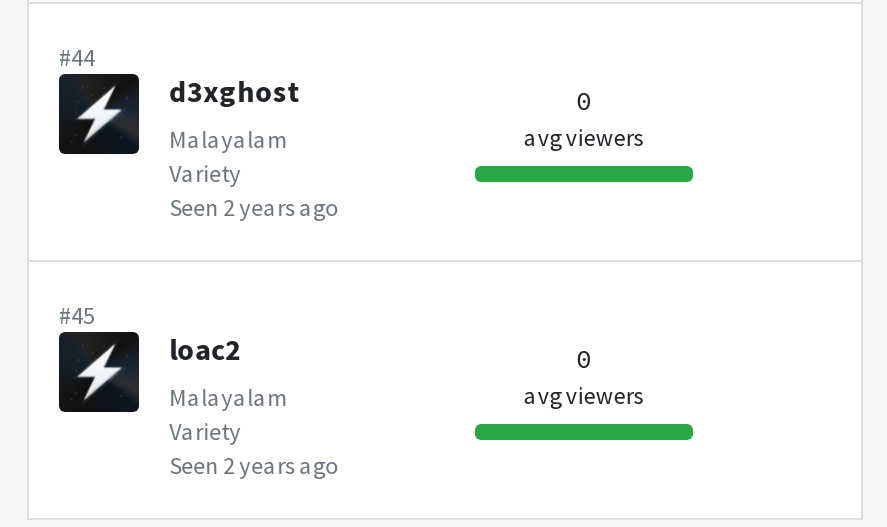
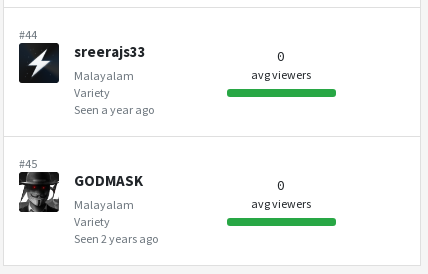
[169,72,301,110] d3xghost -> [74,42,146,61] sreerajs33
[169,192,337,222] Seen 2 years ago -> [74,102,154,117] Seen a year ago
[57,330,241,412] [image] | loac2 -> [19,171,143,213] [image] | GODMASK

